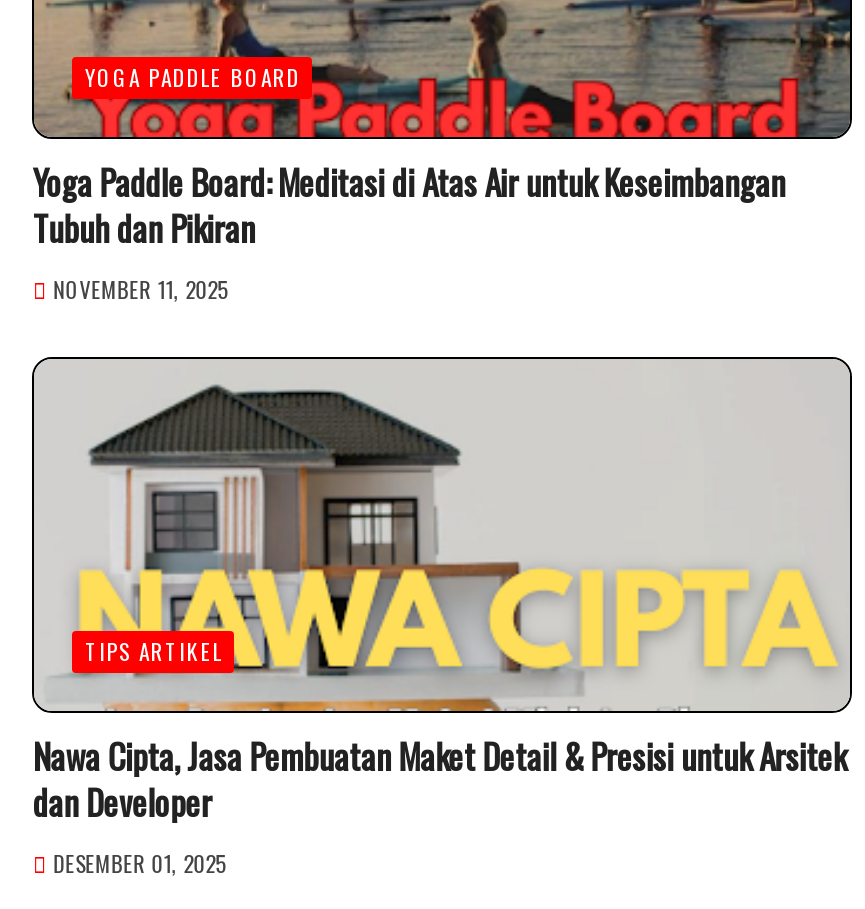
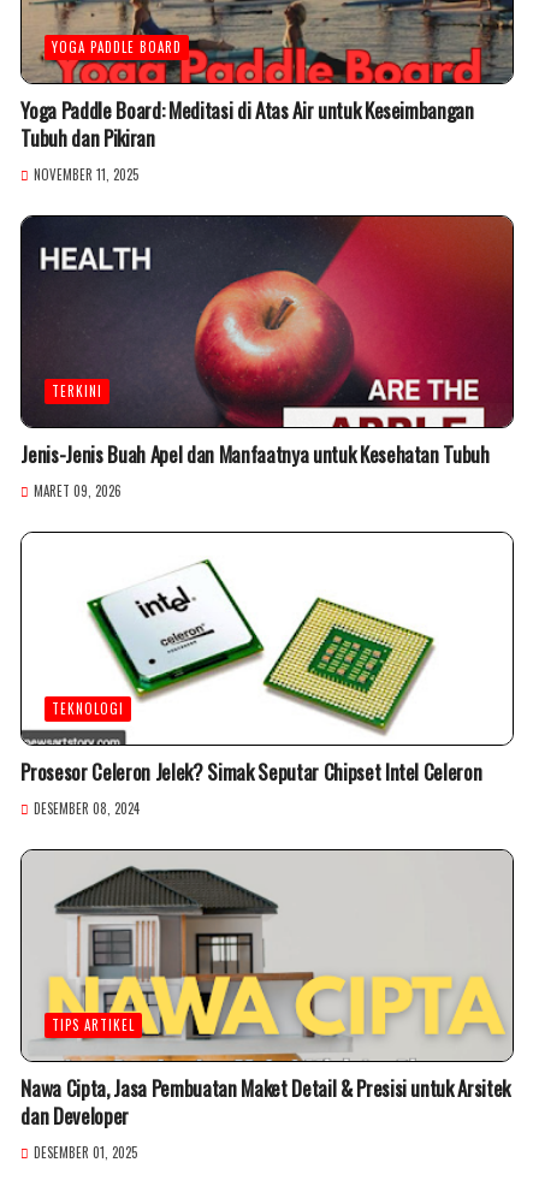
none -> [19,515,515,817] [image] | TEKNOLOGI | Prosesor Celeron Jelek? Simak Seputar Chipset Intel Celeron | DESEMBER 08, 2024
none -> [20,215,514,501] [image] | TERKINI | Jenis-Jenis Buah Apel dan Manfaatnya untuk Kesehatan Tubuh | MARET 09, 2026

